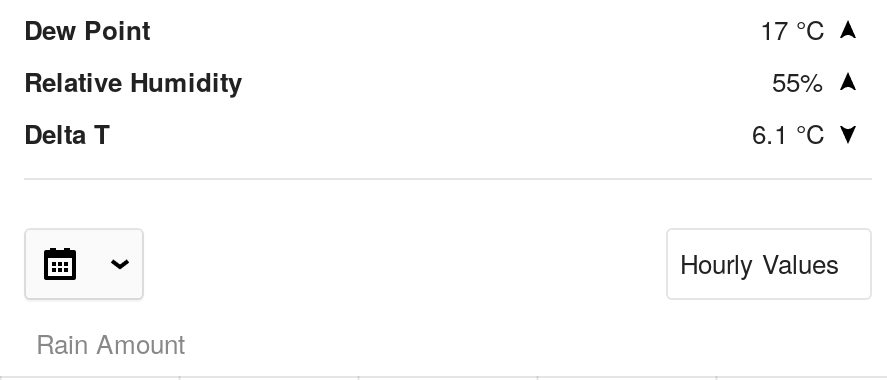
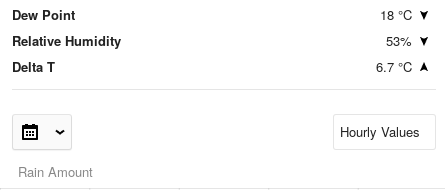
[760,10,824,48] 17 °C -> [380,5,412,24] 18 °C
[772,62,824,100] 55% -> [386,31,412,50] 53%
[752,114,824,152] 6.1 °C -> [376,57,412,76] 6.7 °C

